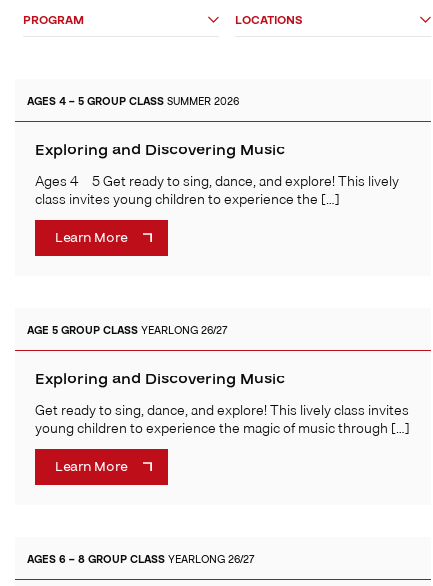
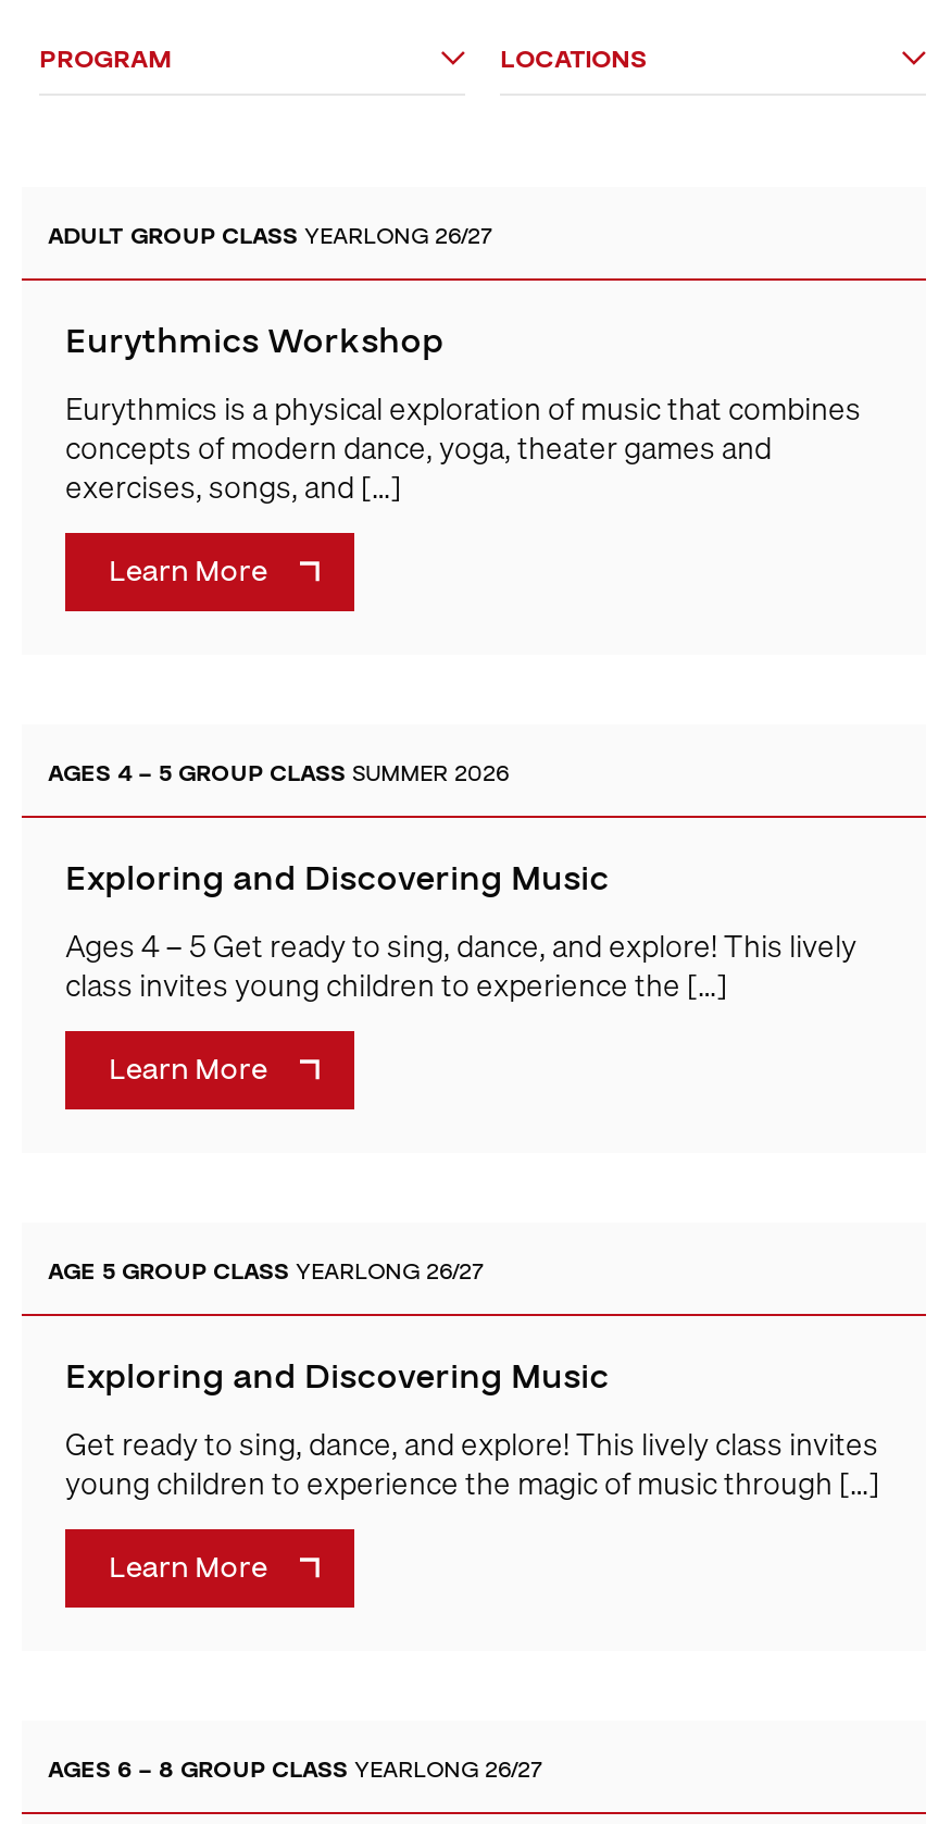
none -> [48,219,861,593] ADULT GROUP CLASS YEARLONG 26/27 | Eurythmics Workshop | Eurythmics is a physical exploration of music that combines | concepts of modern dance, yoga, theater games and | exercises, songs, and […] | Learn More

